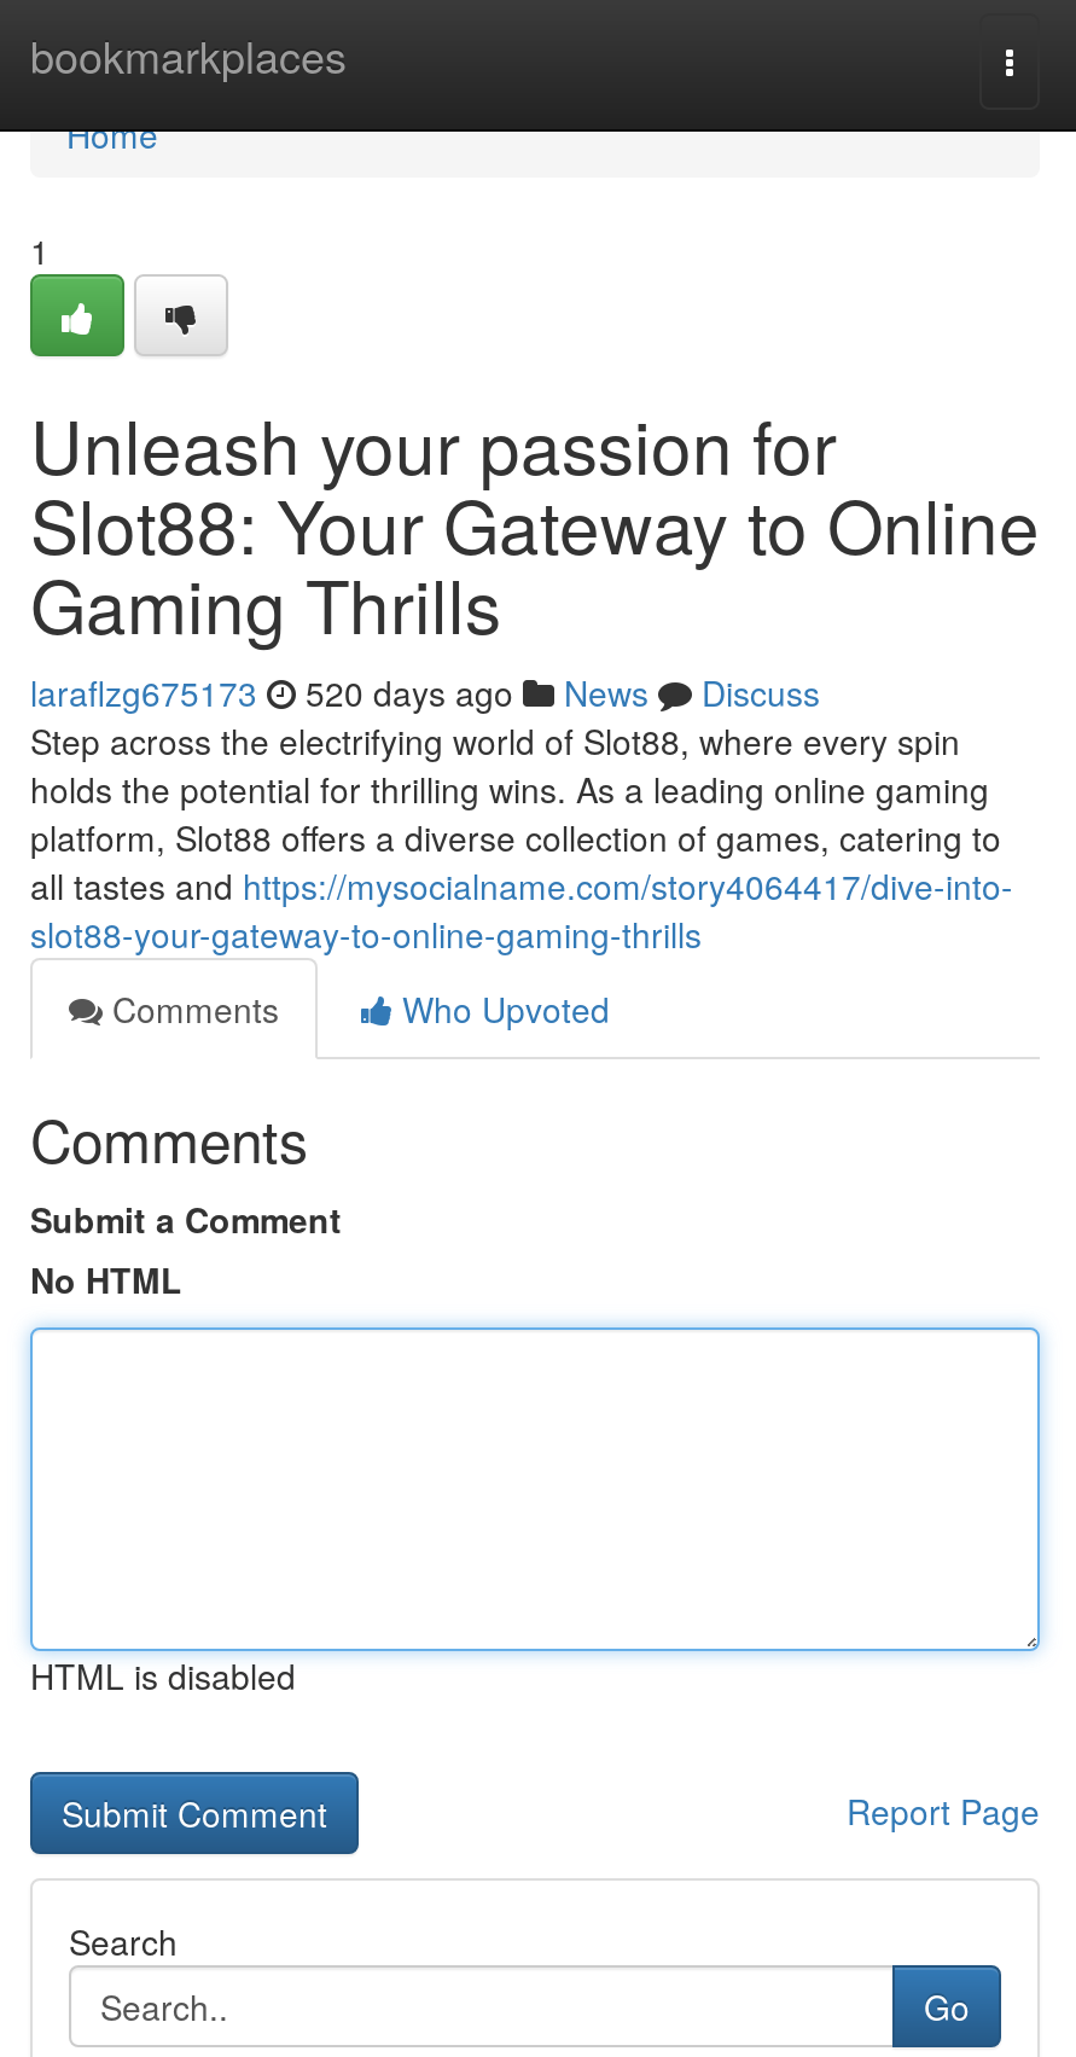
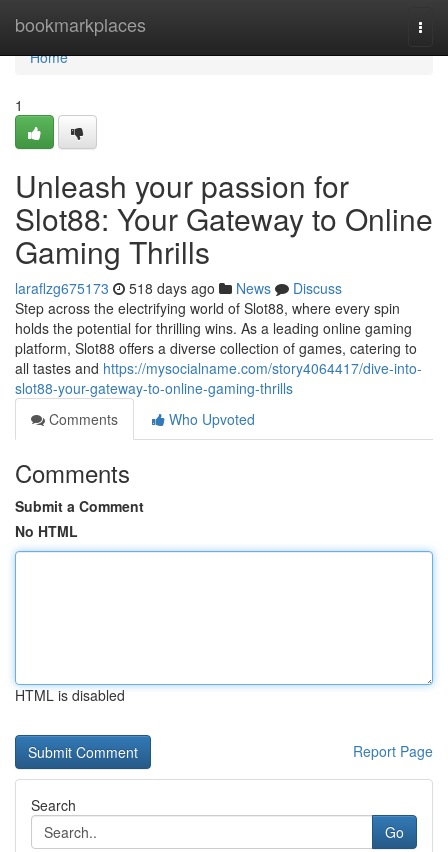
[30,668,820,716] laraflzg675173 520 days ago News Discuss -> [15,278,342,298] laraflzg675173 518 days ago News Discuss

